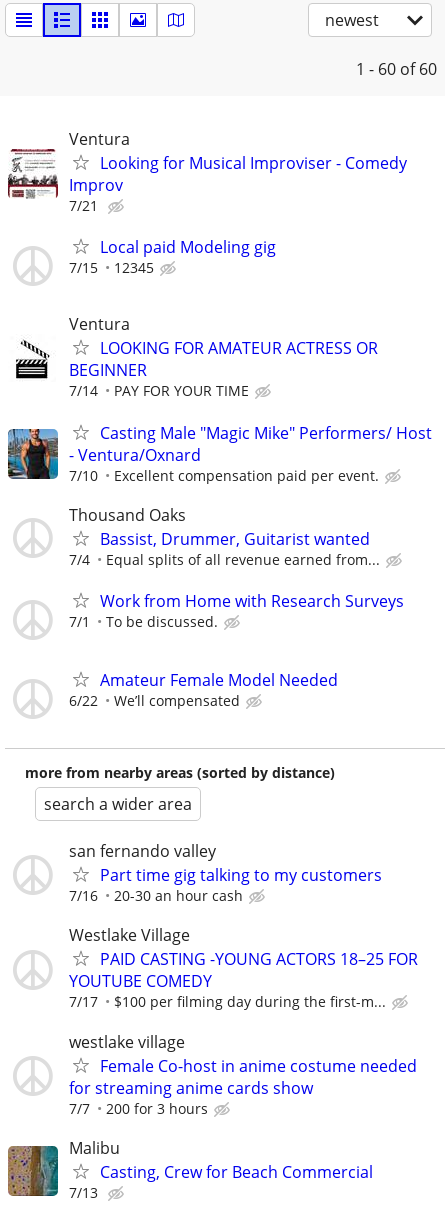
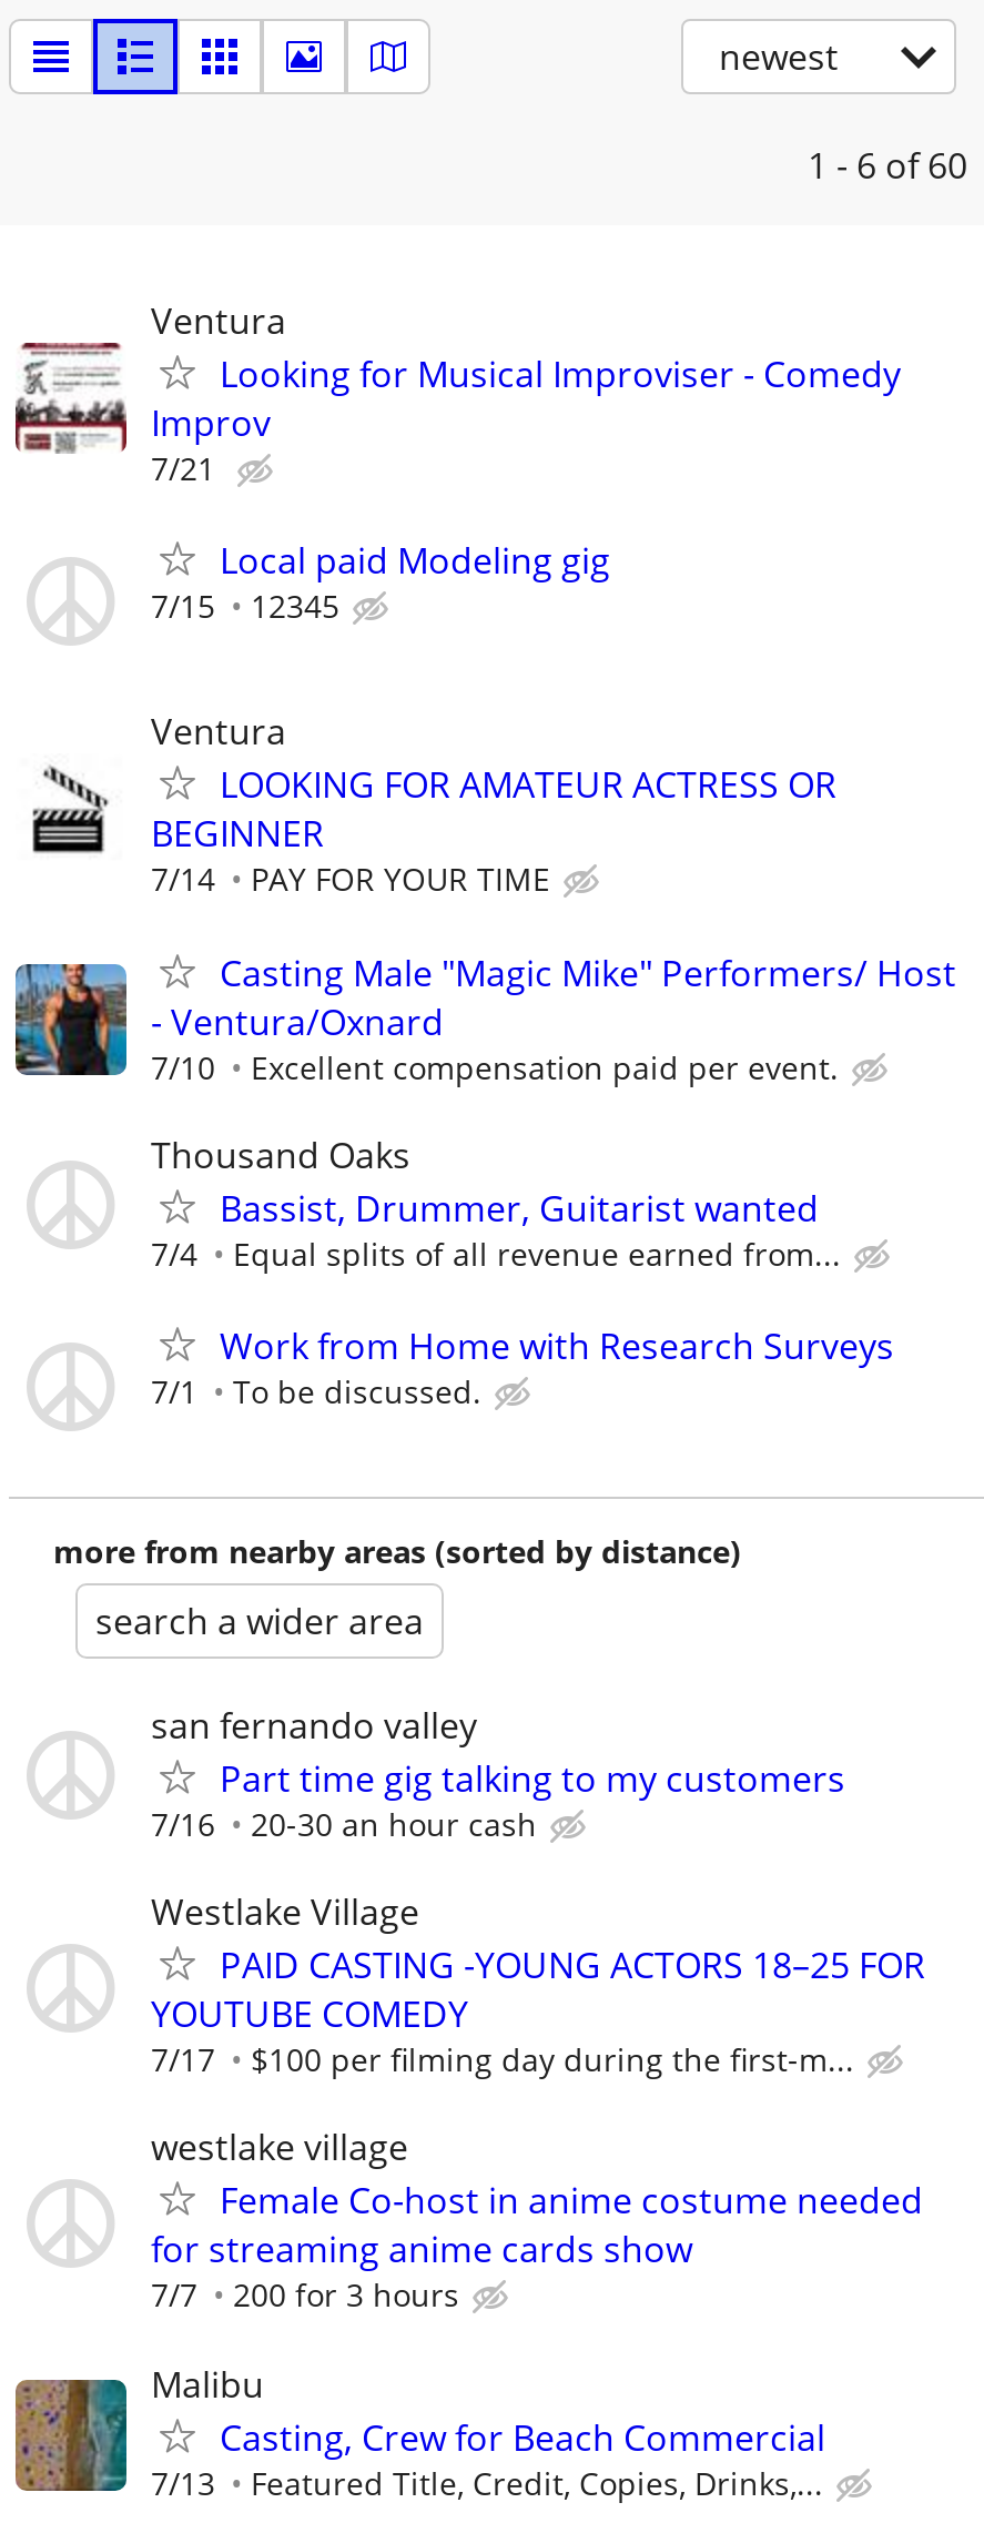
[356,58,437,80] 1 - 60 of 60 -> [808,141,967,190] 1 - 6 of 60
[69,669,338,710] Amateur Female Model Needed | 6/22 | We’ll compensated -> none
none -> [251,2461,823,2503] Featured Title, Credit, Copies, Drinks,...

